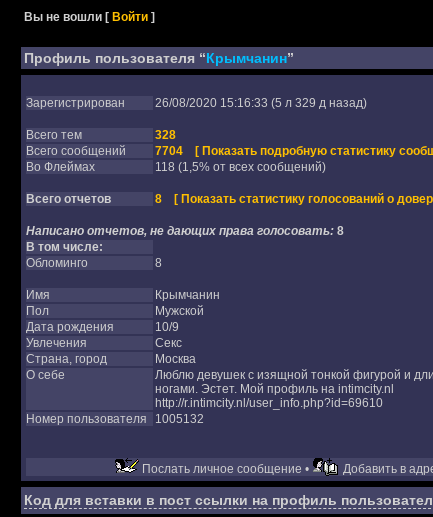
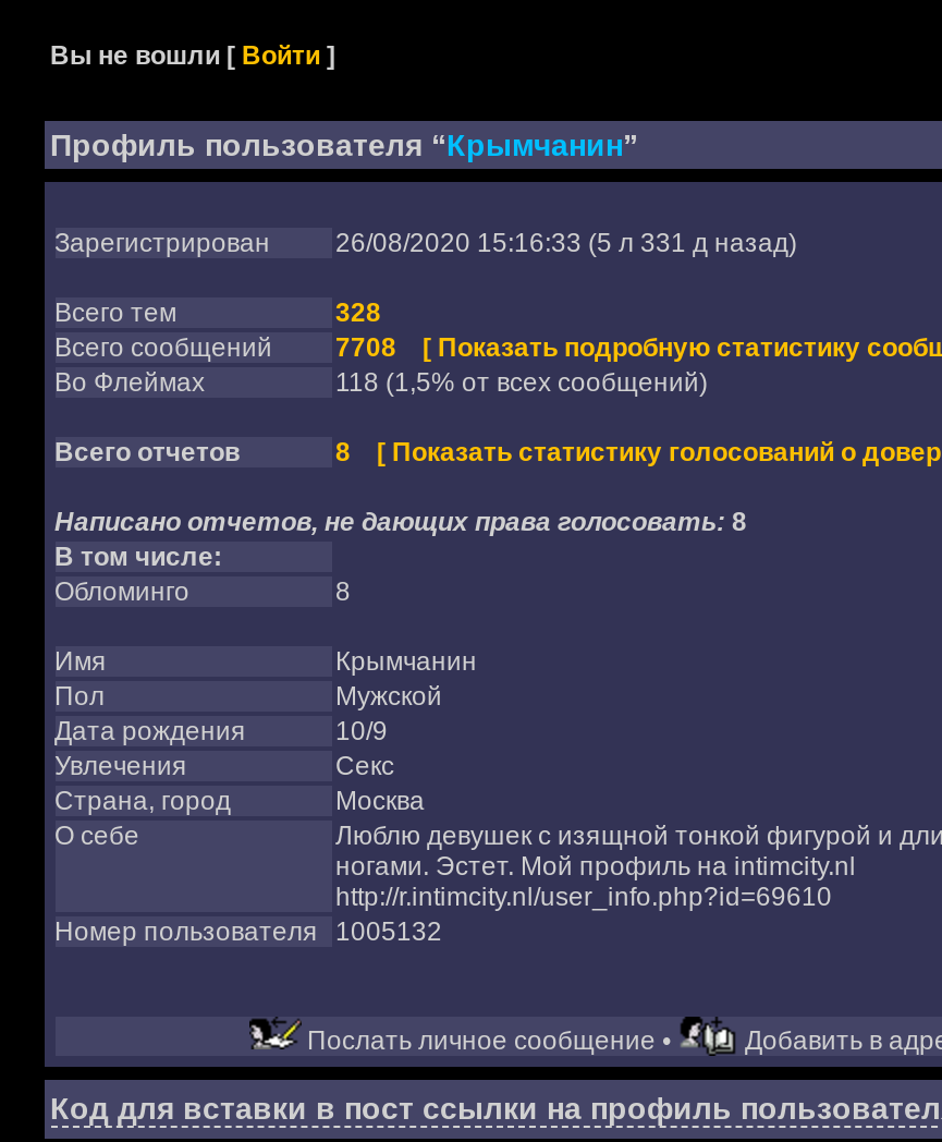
[25,96,372,110] Зарегистрирован 26/08/2020 15:16:33 (5 л 329 д назад) -> [54,228,810,258] Зарегистрирован 26/08/2020 15:16:33 (5 л 331 д назад)
[154,144,182,158] 7704 -> [335,332,396,363] 7708

